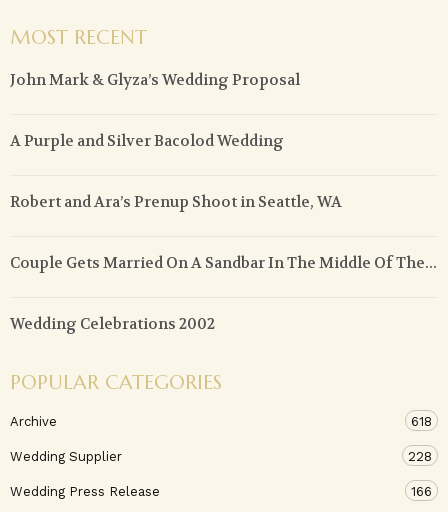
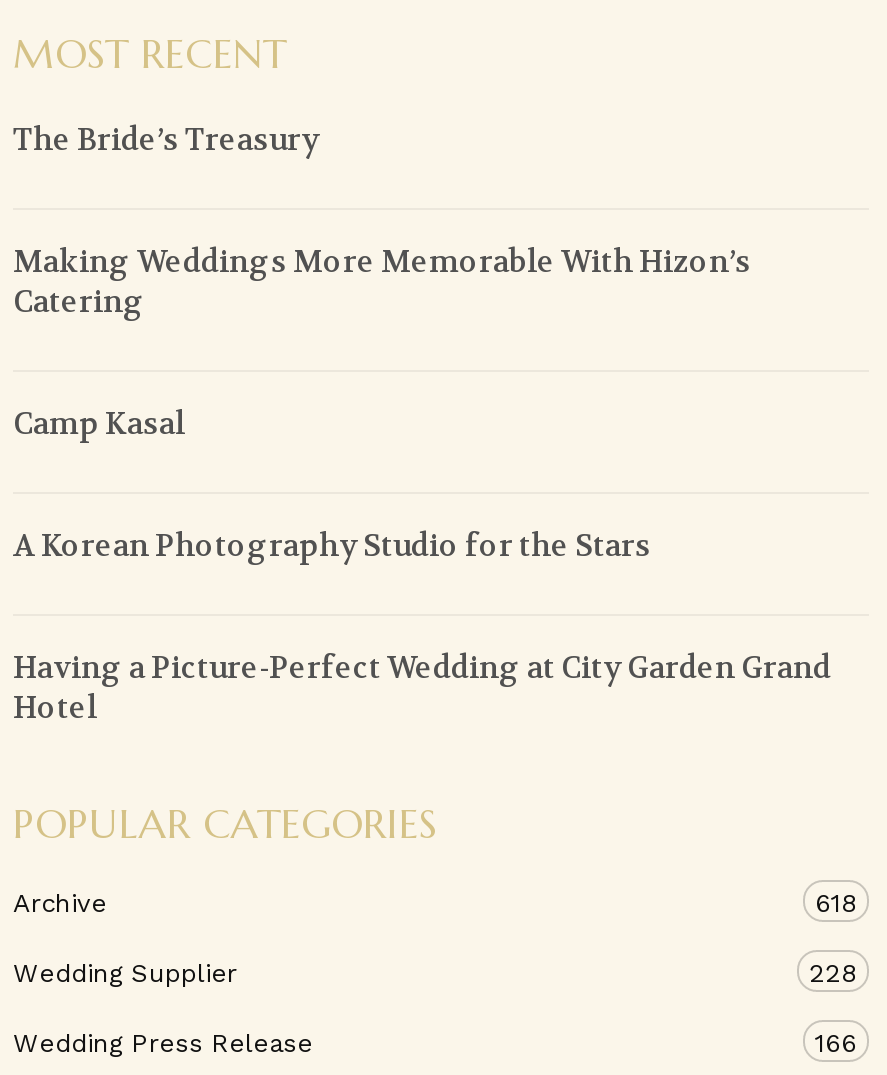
[10,70,300,90] John Mark & Glyza’s Wedding Proposal -> [13,120,319,160] The Bride’s Treasury
[10,131,284,151] A Purple and Silver Bacolod Wedding -> [13,242,751,322] Making Weddings More Memorable With Hizon’s | Catering
[10,192,342,212] Robert and Ara’s Prenup Shoot in Seattle, WA -> [13,404,185,444] Camp Kasal
[10,253,437,273] Couple Gets Married On A Sandbar In The Middle Of The... -> [13,526,651,566] A Korean Photography Studio for the Stars
[10,314,215,334] Wedding Celebrations 2002 -> [13,648,831,728] Having a Picture-Perfect Wedding at City Garden Grand | Hotel

